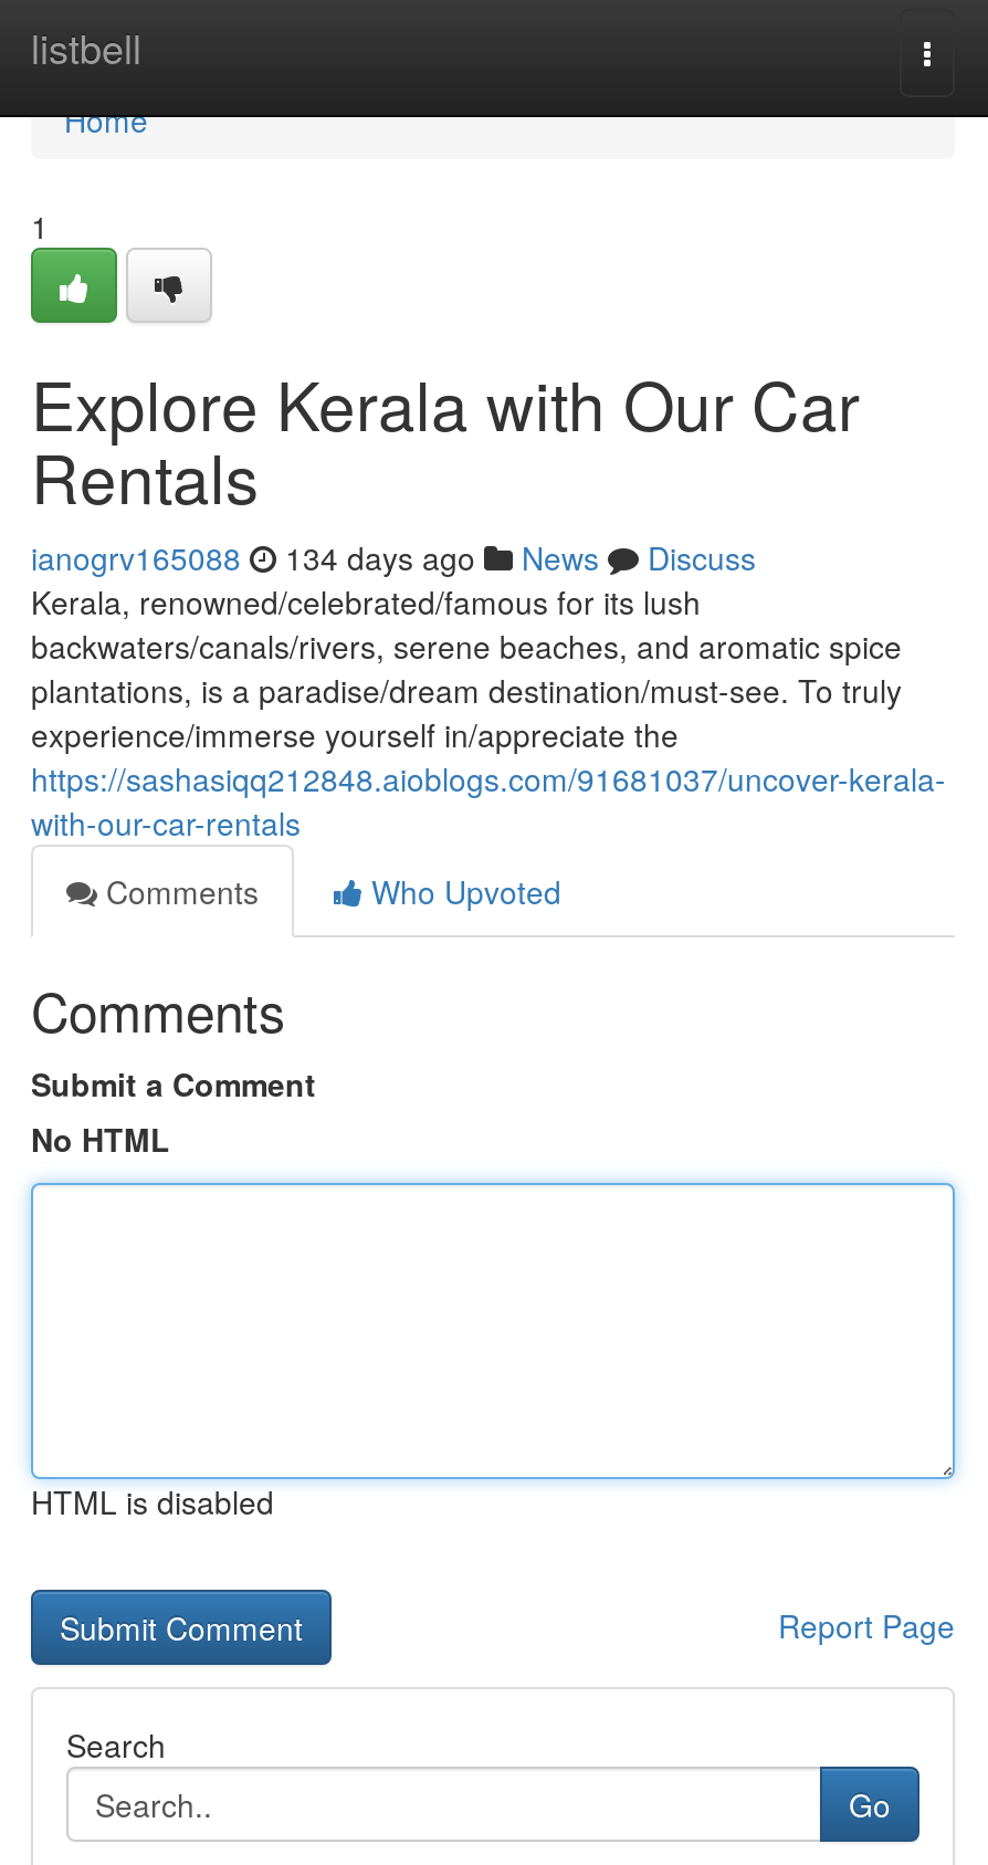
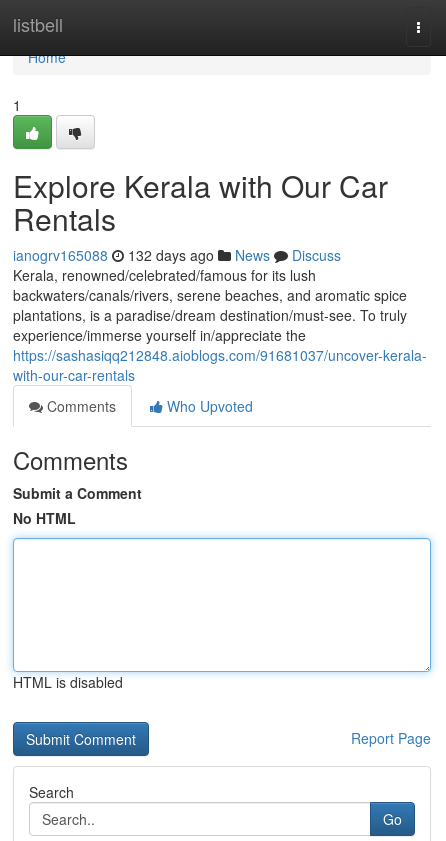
[31,535,756,579] ianogrv165088 134 days ago News Discuss -> [13,245,341,265] ianogrv165088 132 days ago News Discuss

